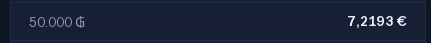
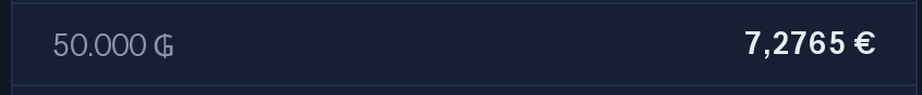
[347,12,407,30] 7,2193 € -> [743,24,876,63] 7,2765 €

